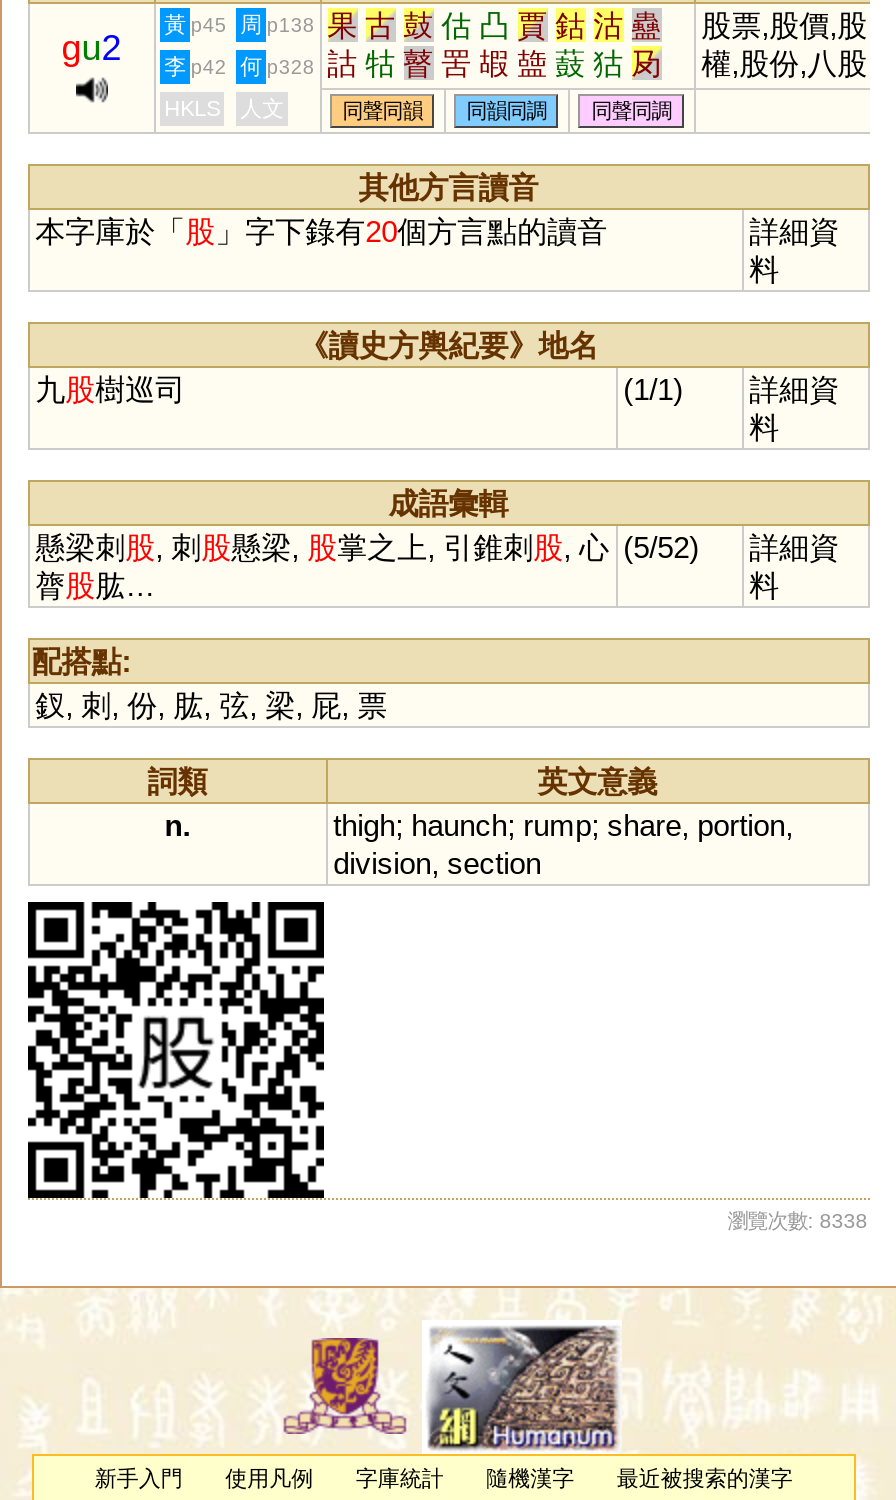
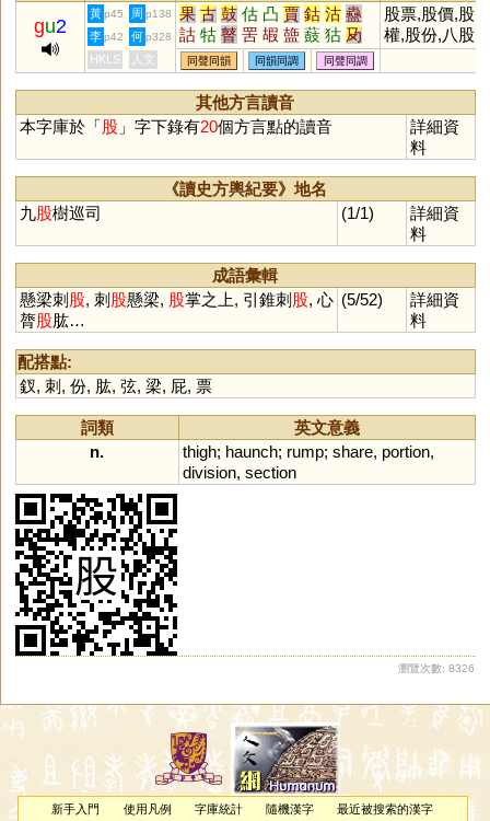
[727,1209,867,1231] 瀏覽次數: 8338 -> [398,662,474,674] 瀏覽次數: 8326

